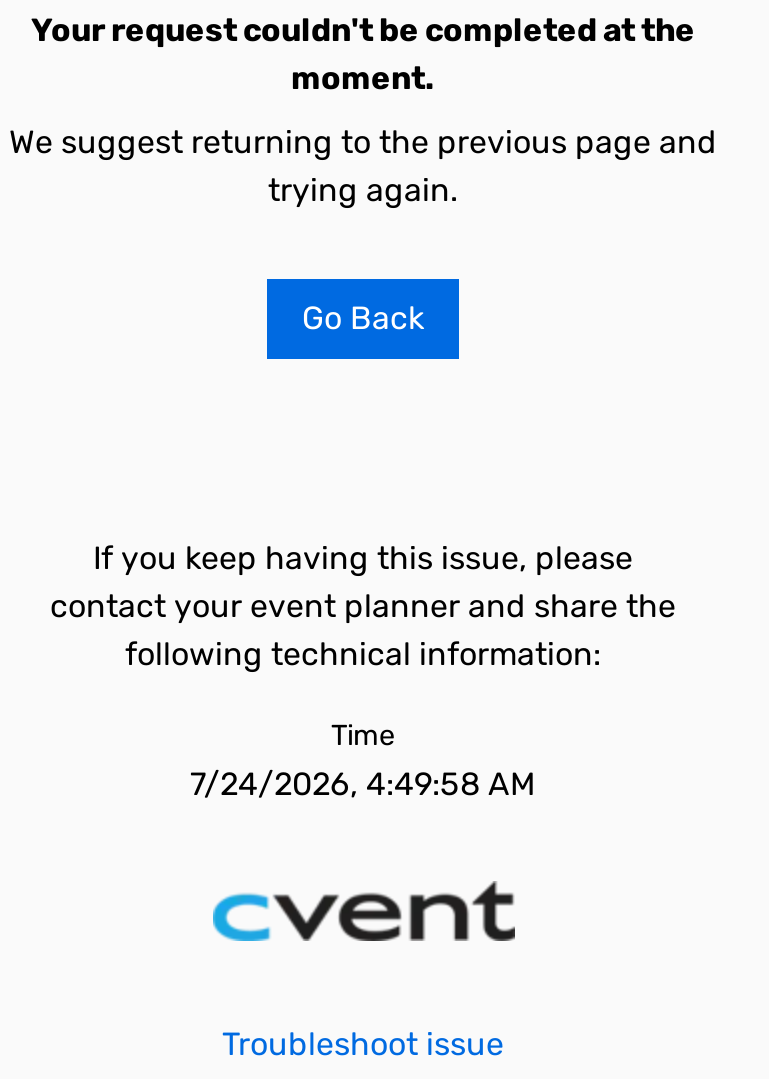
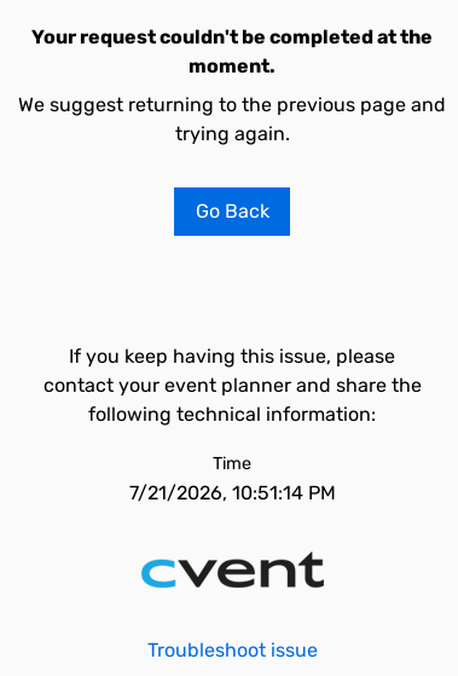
[190,765,536,803] 7/24/2026, 4:49:58 AM -> [129,481,335,504] 7/21/2026, 10:51:14 PM

